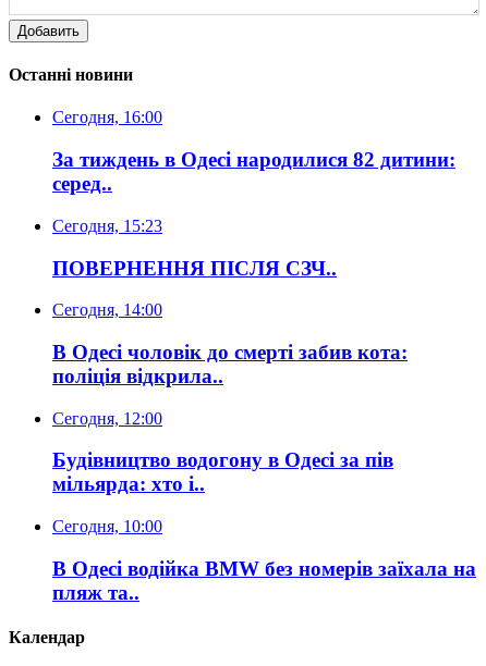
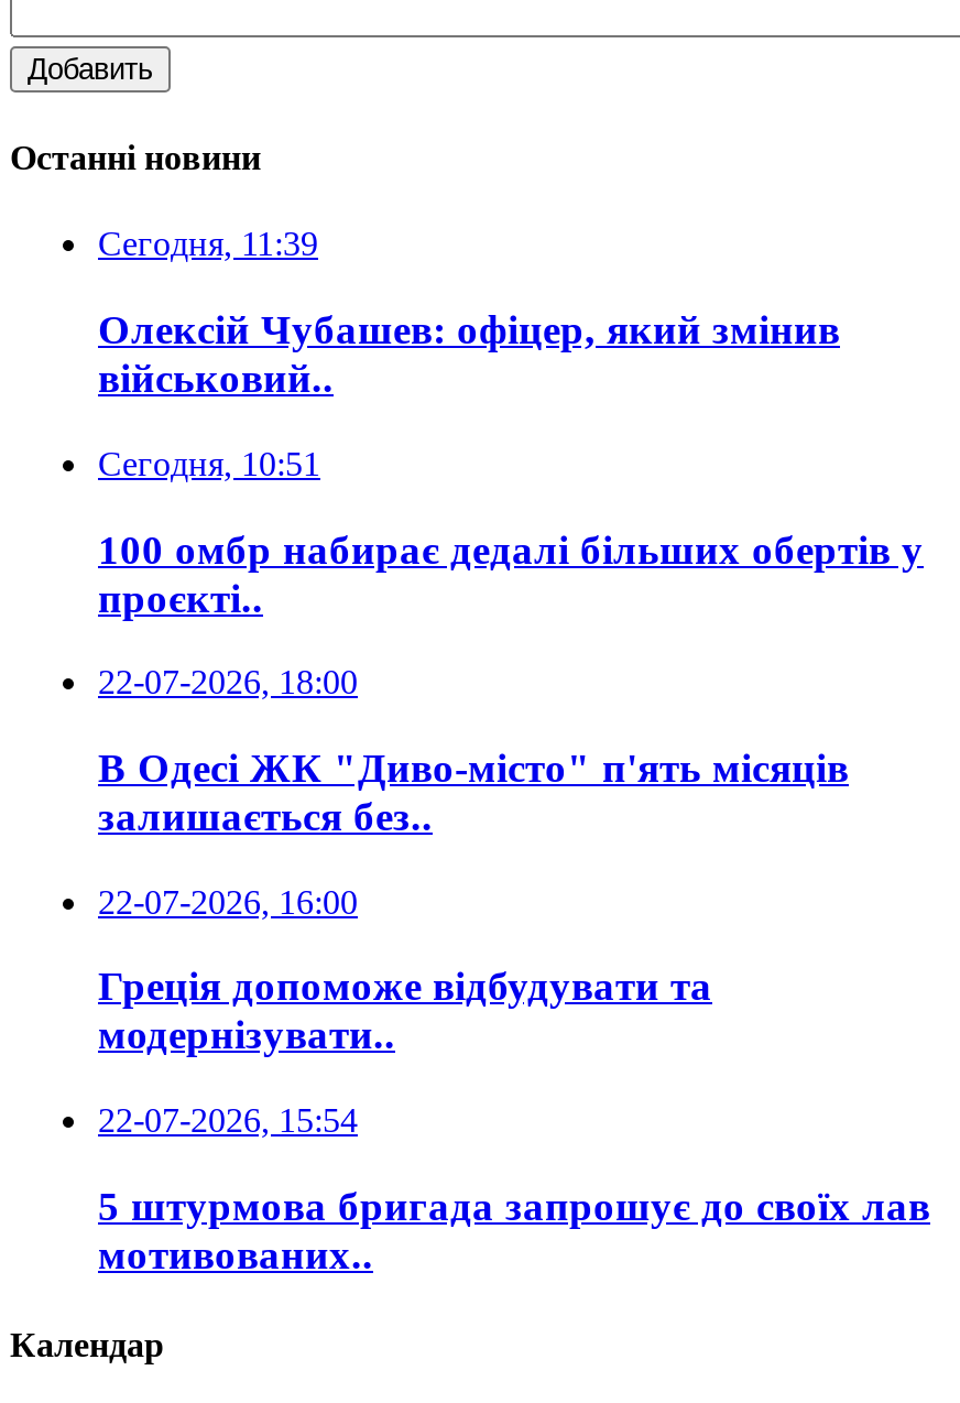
[52,108,162,127] Сегодня, 16:00 -> [98,226,318,263] Сегодня, 11:39
[52,148,455,195] За тиждень в Одесі народилися 82 дитини: | серед.. -> [98,306,840,401] Олексій Чубашев: офіцер, який змінив | військовий..
[52,216,162,235] Сегодня, 15:23 -> [98,444,320,482] Сегодня, 10:51
[52,256,337,279] ПОВЕРНЕННЯ ПІСЛЯ СЗЧ.. -> [98,526,924,620] 100 омбр набирає дедалі більших обертів у | проєкті..
[52,301,162,319] Сегодня, 14:00 -> [98,664,358,701] 22-07-2026, 18:00
[52,341,408,387] В Одесі чоловік до смерті забив кота: | поліція відкрила.. -> [98,744,849,839] В Одесі ЖК "Диво-місто" п'ять місяців | залишається без..
[52,409,162,427] Сегодня, 12:00 -> [98,883,358,920] 22-07-2026, 16:00
[52,449,393,496] Будівництво водогону в Одесі за пів | мільярда: хто і.. -> [98,963,712,1058] Греція допоможе відбудувати та | модернізувати..
[52,517,162,536] Сегодня, 10:00 -> [98,1102,358,1139] 22-07-2026, 15:54
[52,557,476,604] В Одесі водійка BMW без номерів заїхала на | пляж та.. -> [98,1183,930,1277] 5 штурмова бригада запрошує до своїх лав | мотивованих..

